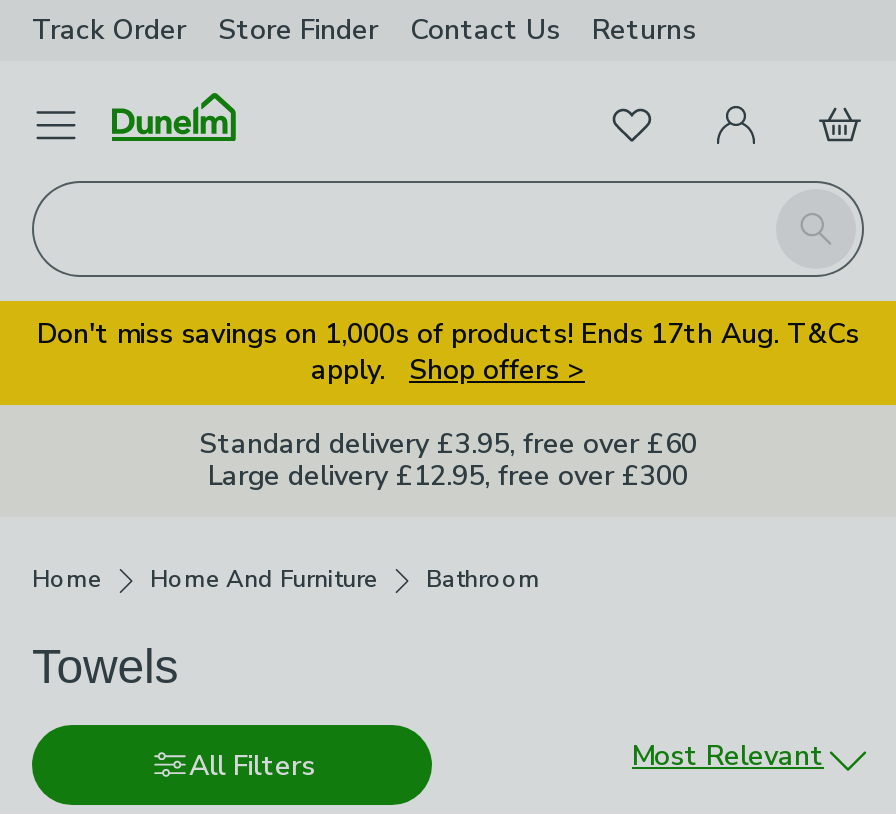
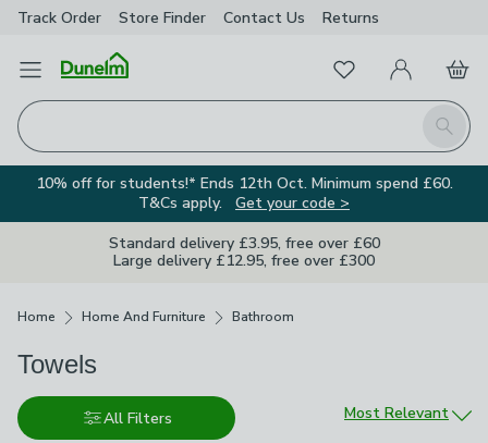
[37,315,859,389] Don't miss savings on 1,000s of products! Ends 17th Aug. T&Cs | apply. Shop offers > -> [35,173,453,213] 10% off for students!* Ends 12th Oct. Minimum spend £60. | T&Cs apply. Get your code >

